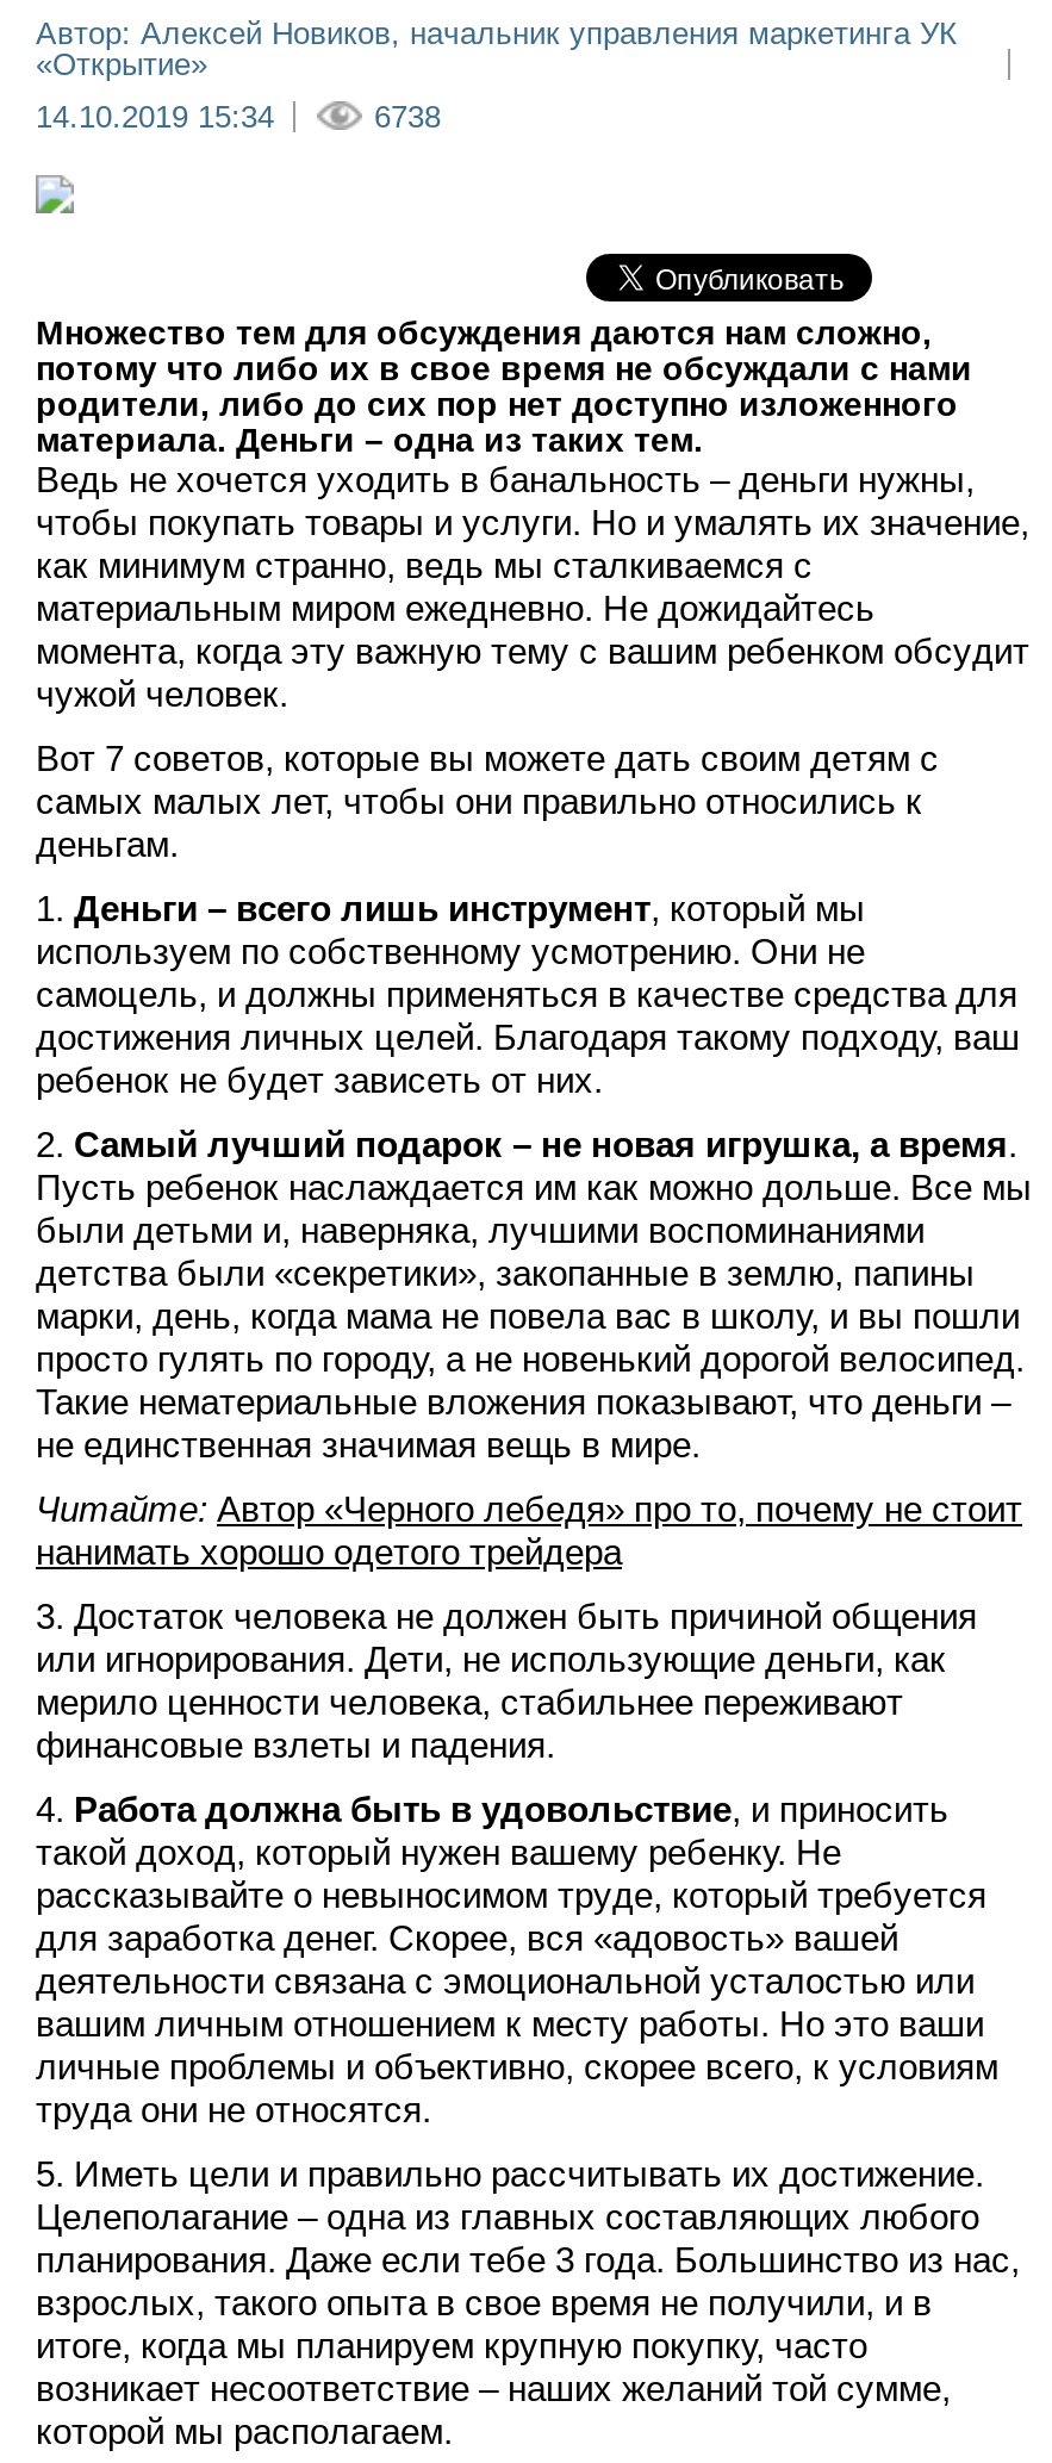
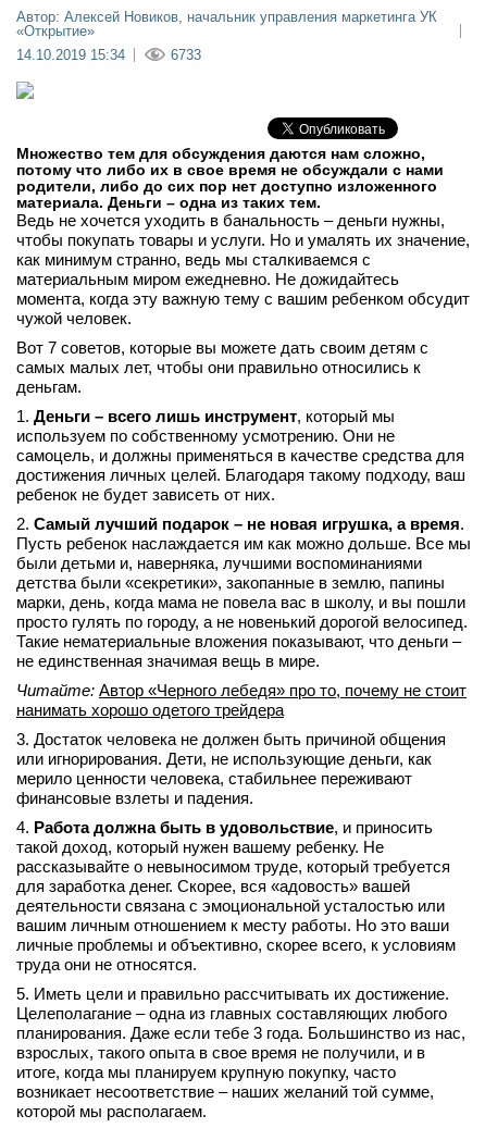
[374,99,441,135] 6738 -> [171,47,201,63] 6733

